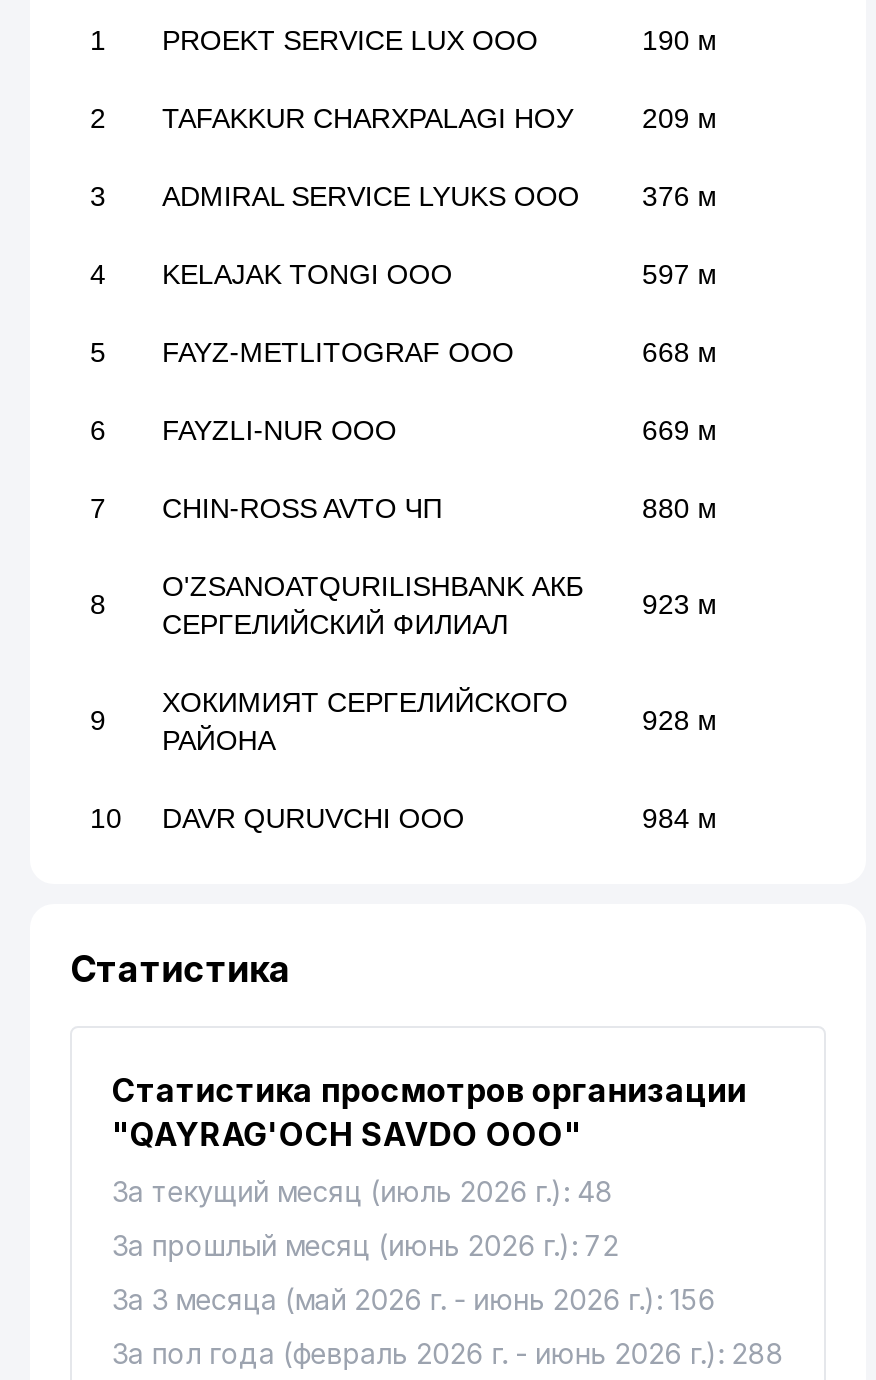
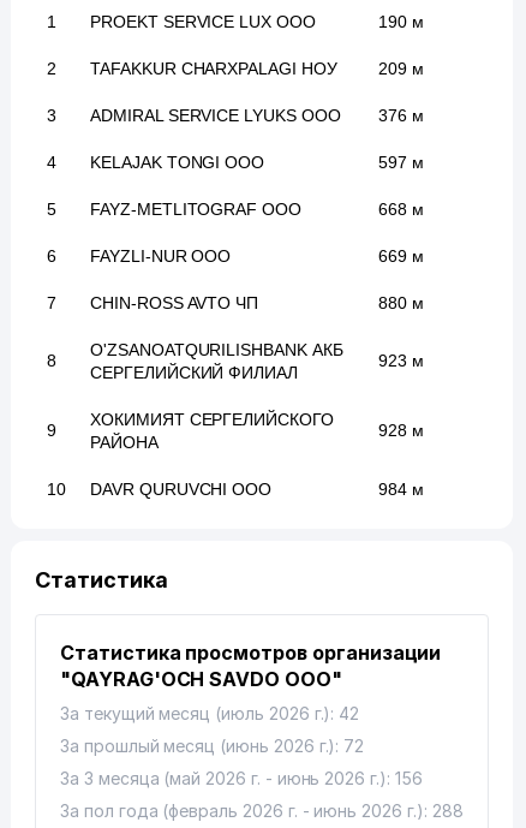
[112,1174,612,1208] За текущий месяц (июль 2026 г.): 48 -> [60,703,359,723] За текущий месяц (июль 2026 г.): 42

